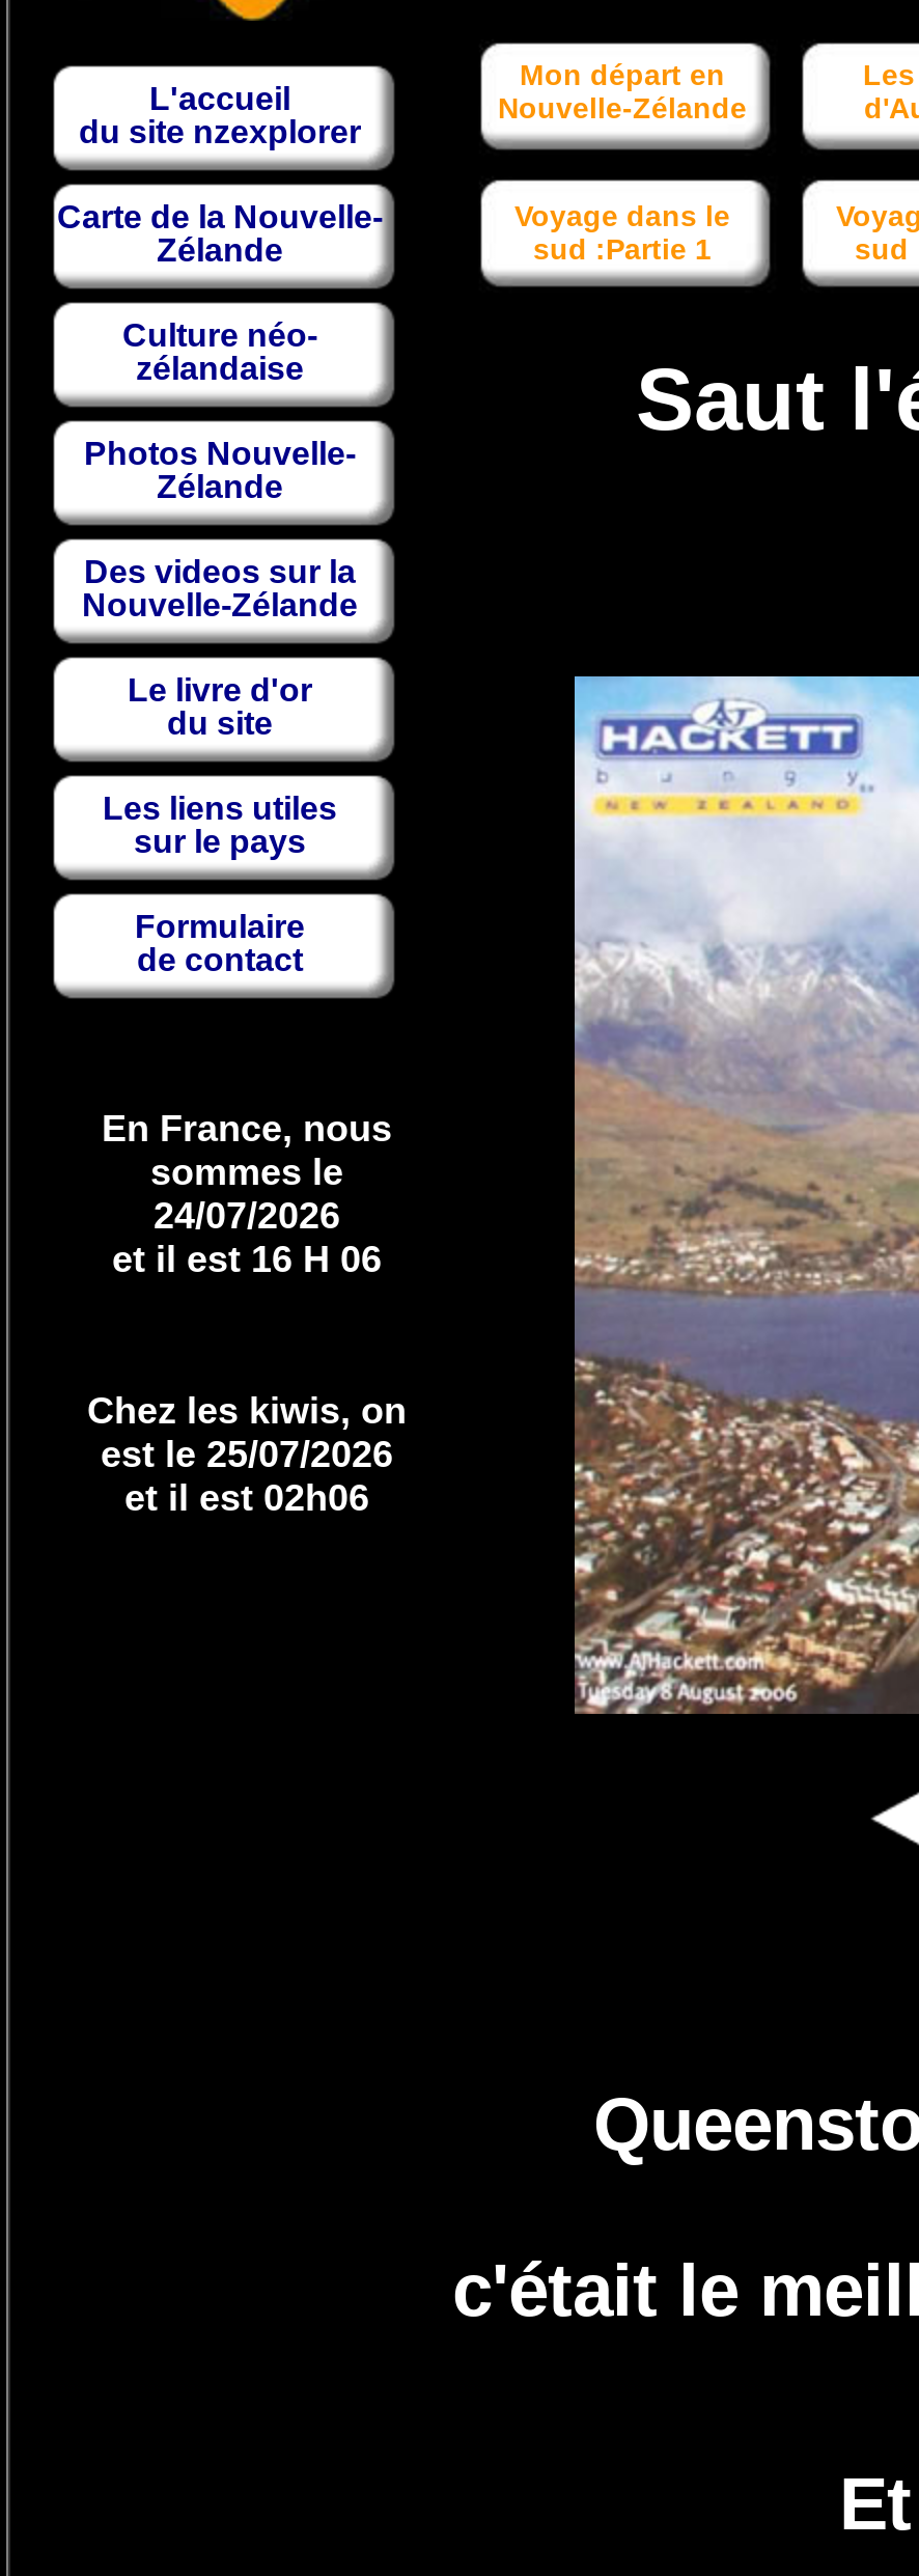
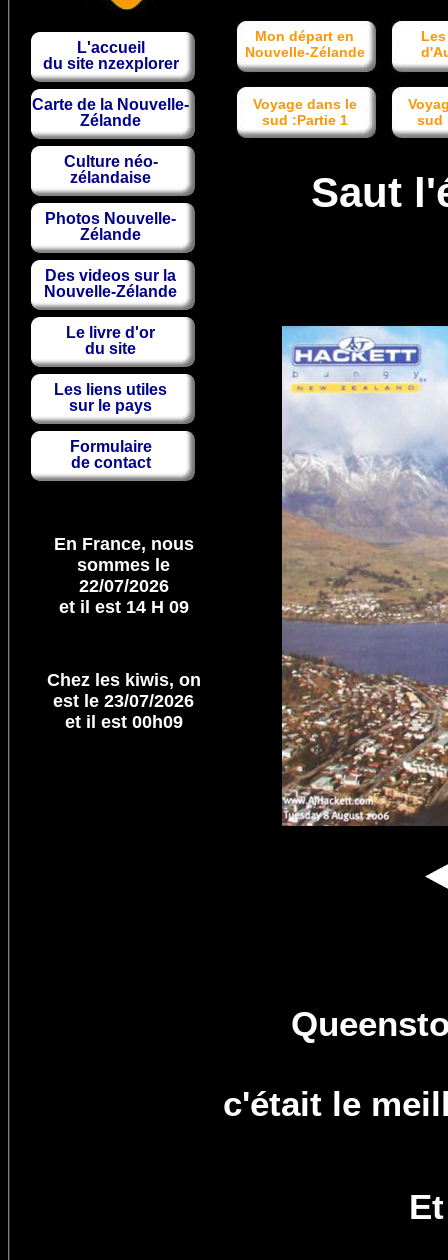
[154,1194,340,1236] 24/07/2026 -> [79,576,169,596] 22/07/2026
[112,1238,382,1279] et il est 16 H 06 -> [59,597,189,617] et il est 14 H 09
[101,1433,393,1474] est le 25/07/2026 -> [53,691,194,711] est le 23/07/2026
[124,1477,369,1518] et il est 02h06 -> [65,712,183,732] et il est 00h09

